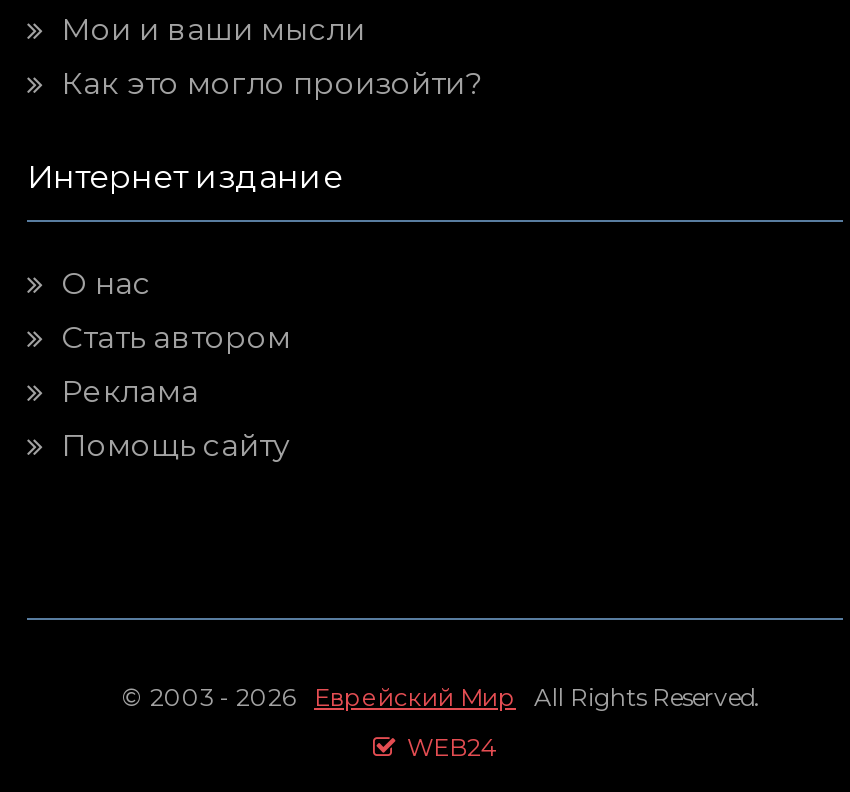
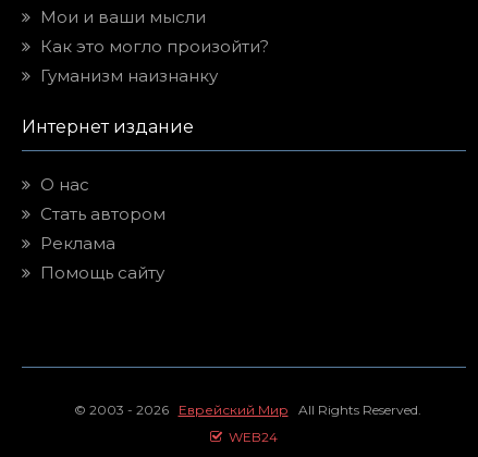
none -> [40,65,218,86] Гуманизм наизнанку

